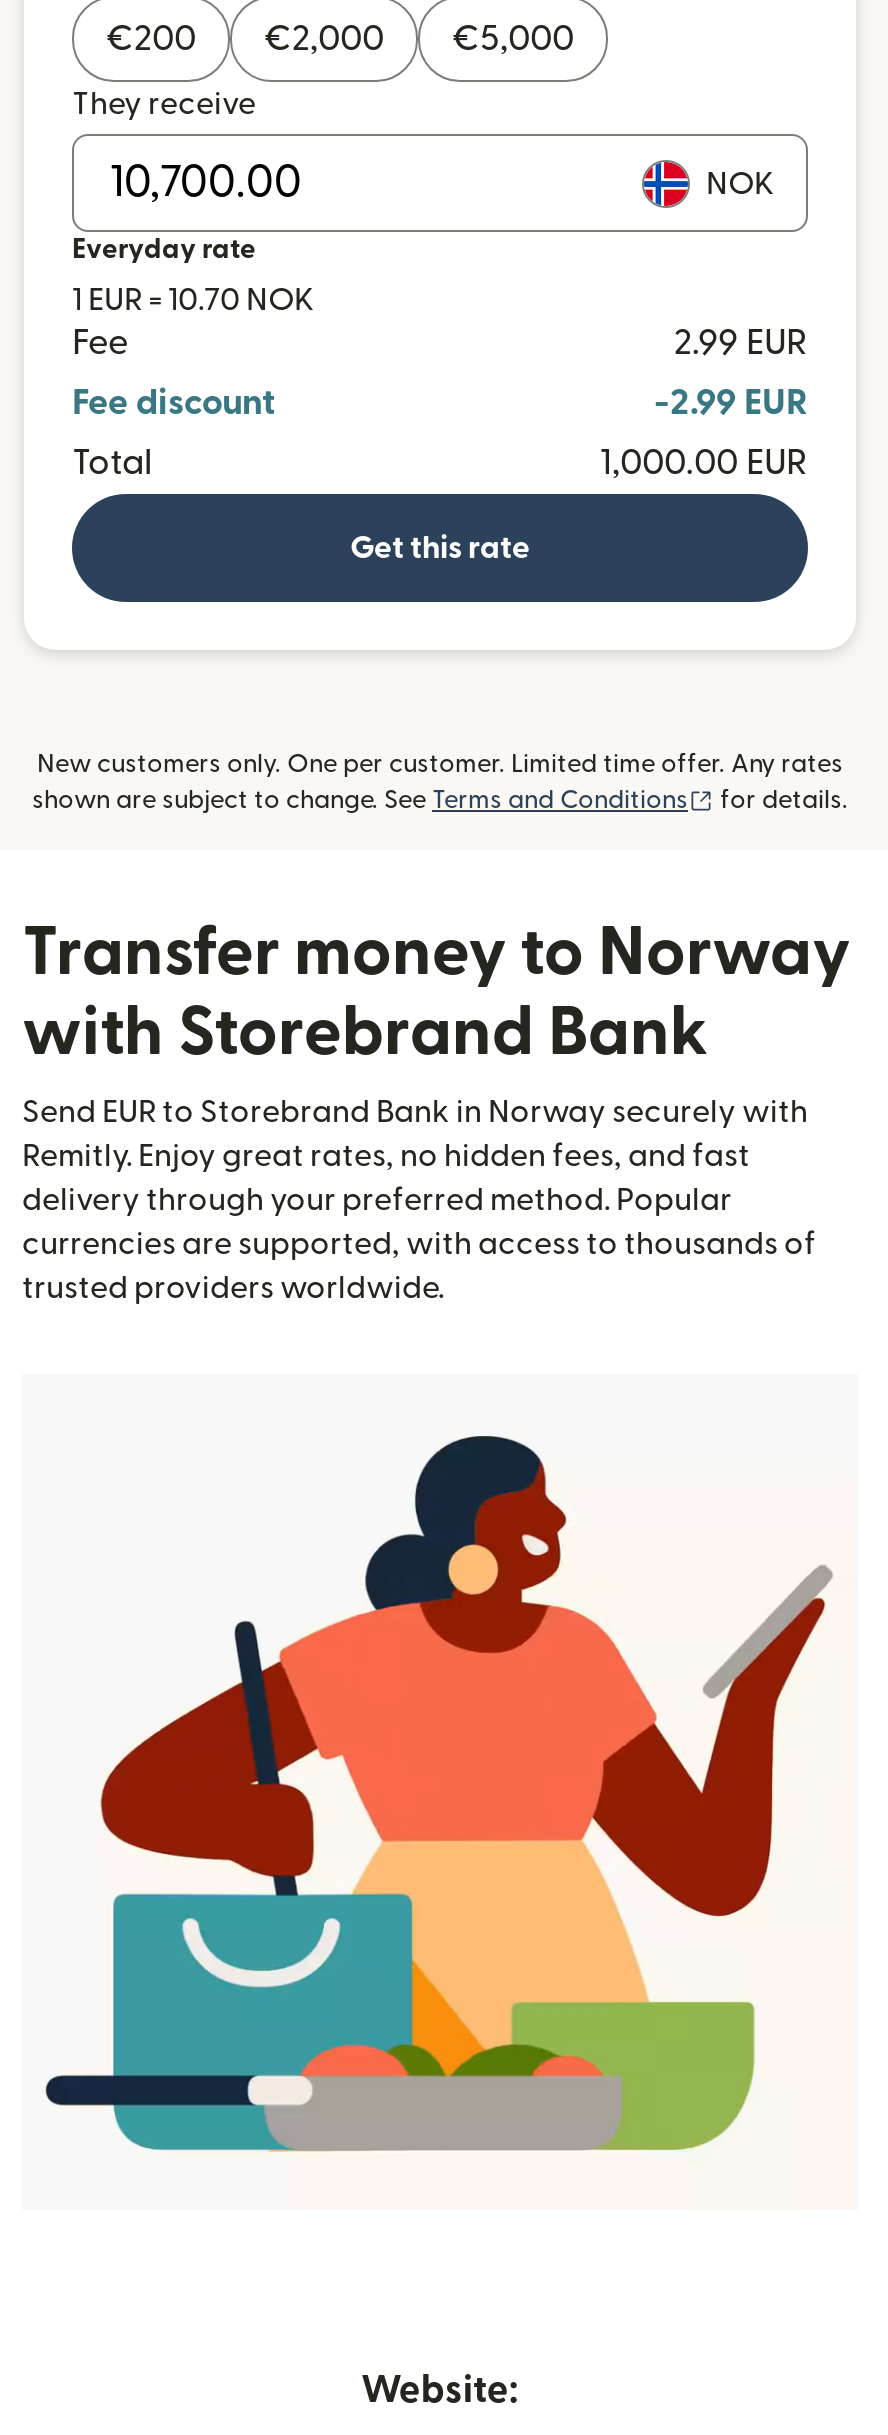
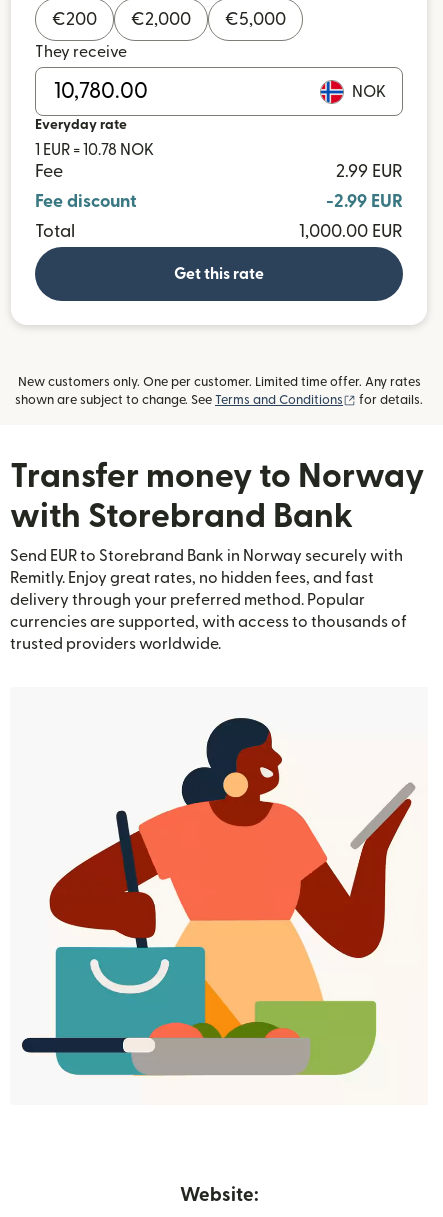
[72,284,314,316] 1 EUR = 10.70 NOK -> [35,142,154,158] 1 EUR = 10.78 NOK

